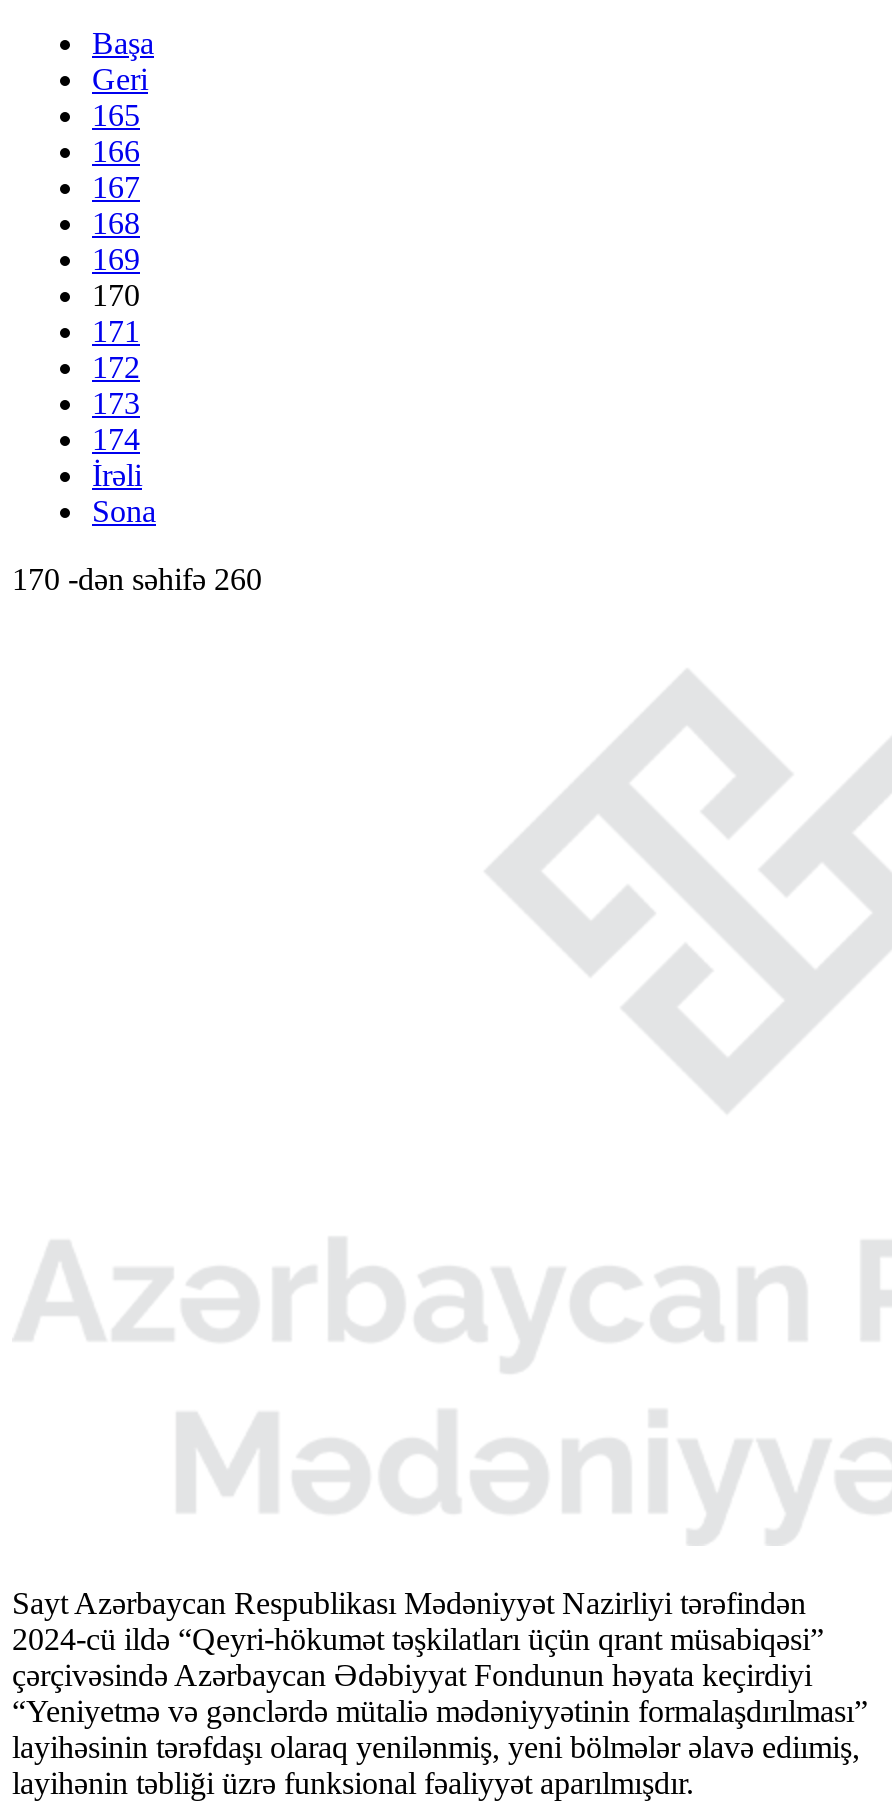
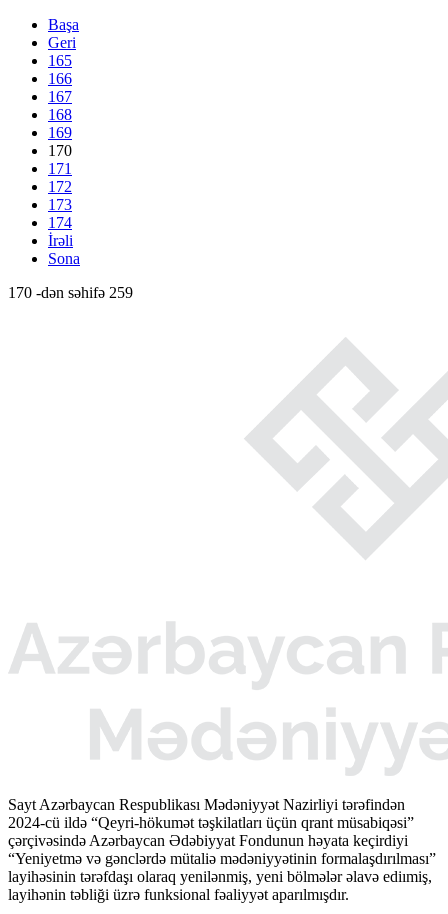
[12,562,262,596] 170 -dən səhifə 260 -> [8,284,133,301] 170 -dən səhifə 259

